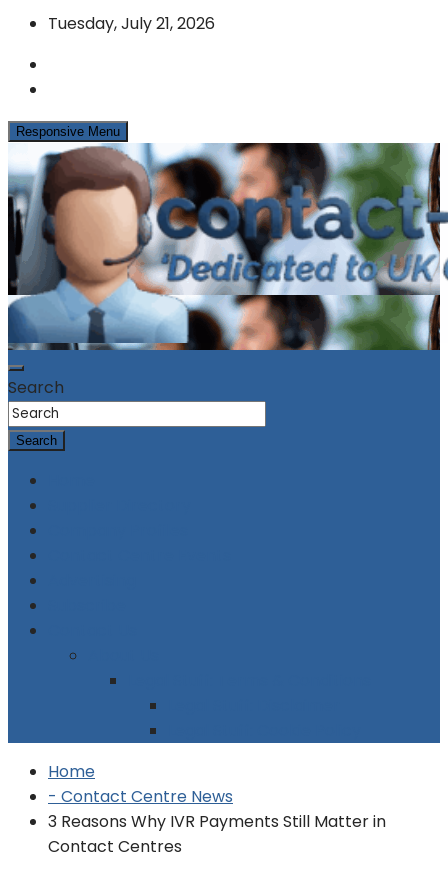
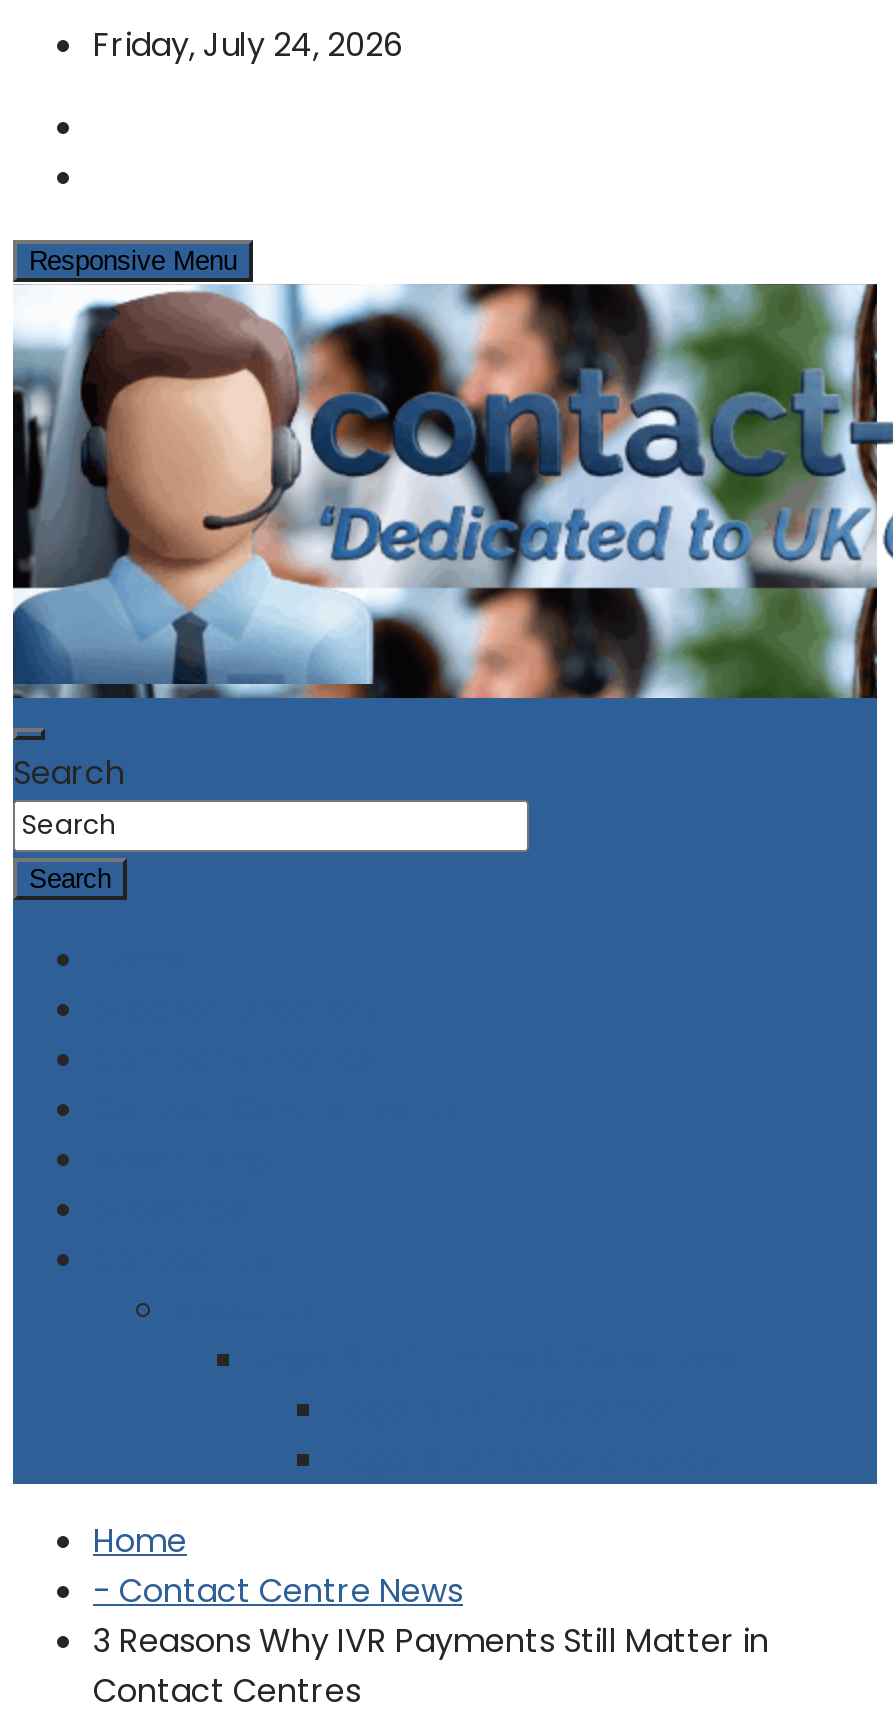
[48,12,215,35] Tuesday, July 21, 2026 -> [93,22,403,68] Friday, July 24, 2026

